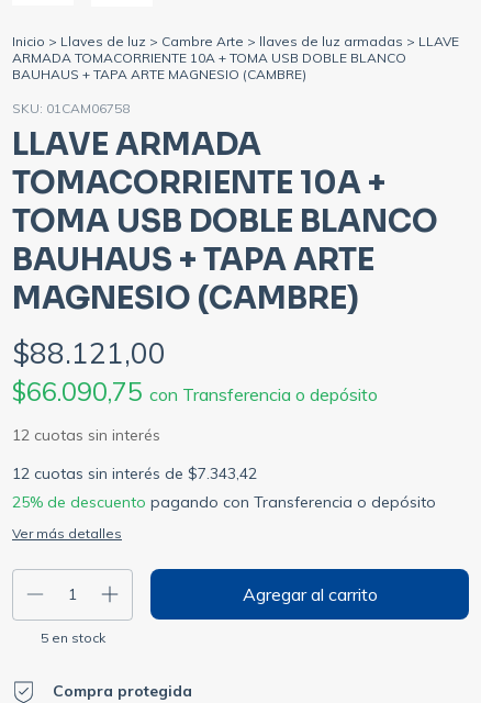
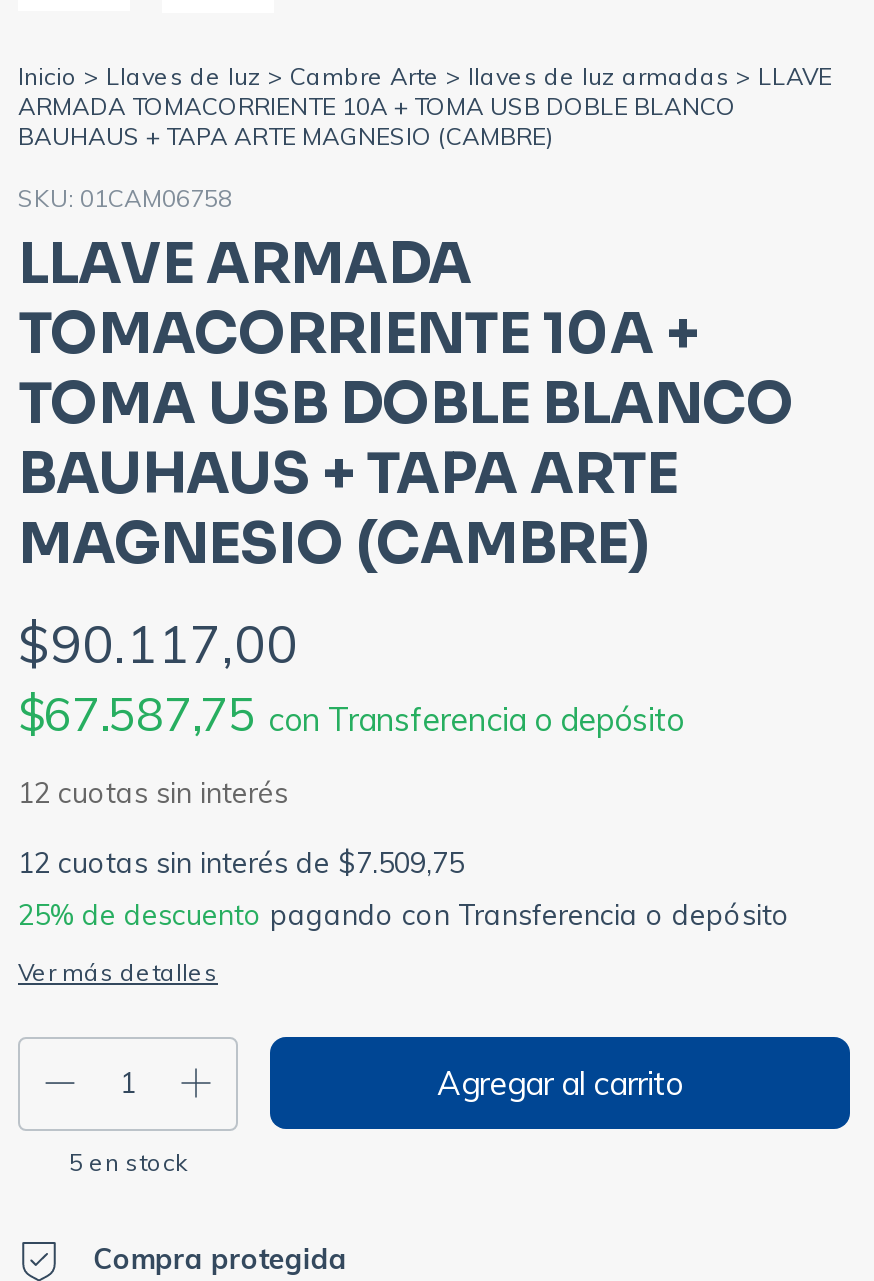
[12,335,166,371] $88.121,00 -> [18,611,298,677] $90.117,00
[12,375,378,407] $66.090,75 con Transferencia o depósito -> [18,685,684,743] $67.587,75 con Transferencia o depósito
[12,463,257,483] 12 cuotas sin interés de $7.343,42 -> [18,845,464,881] 12 cuotas sin interés de $7.509,75

